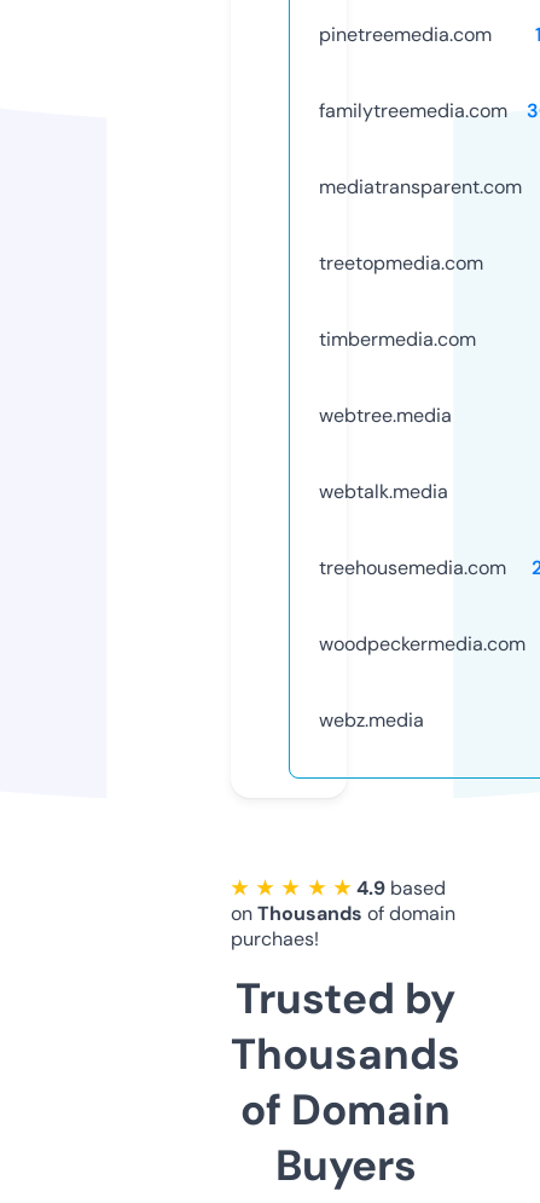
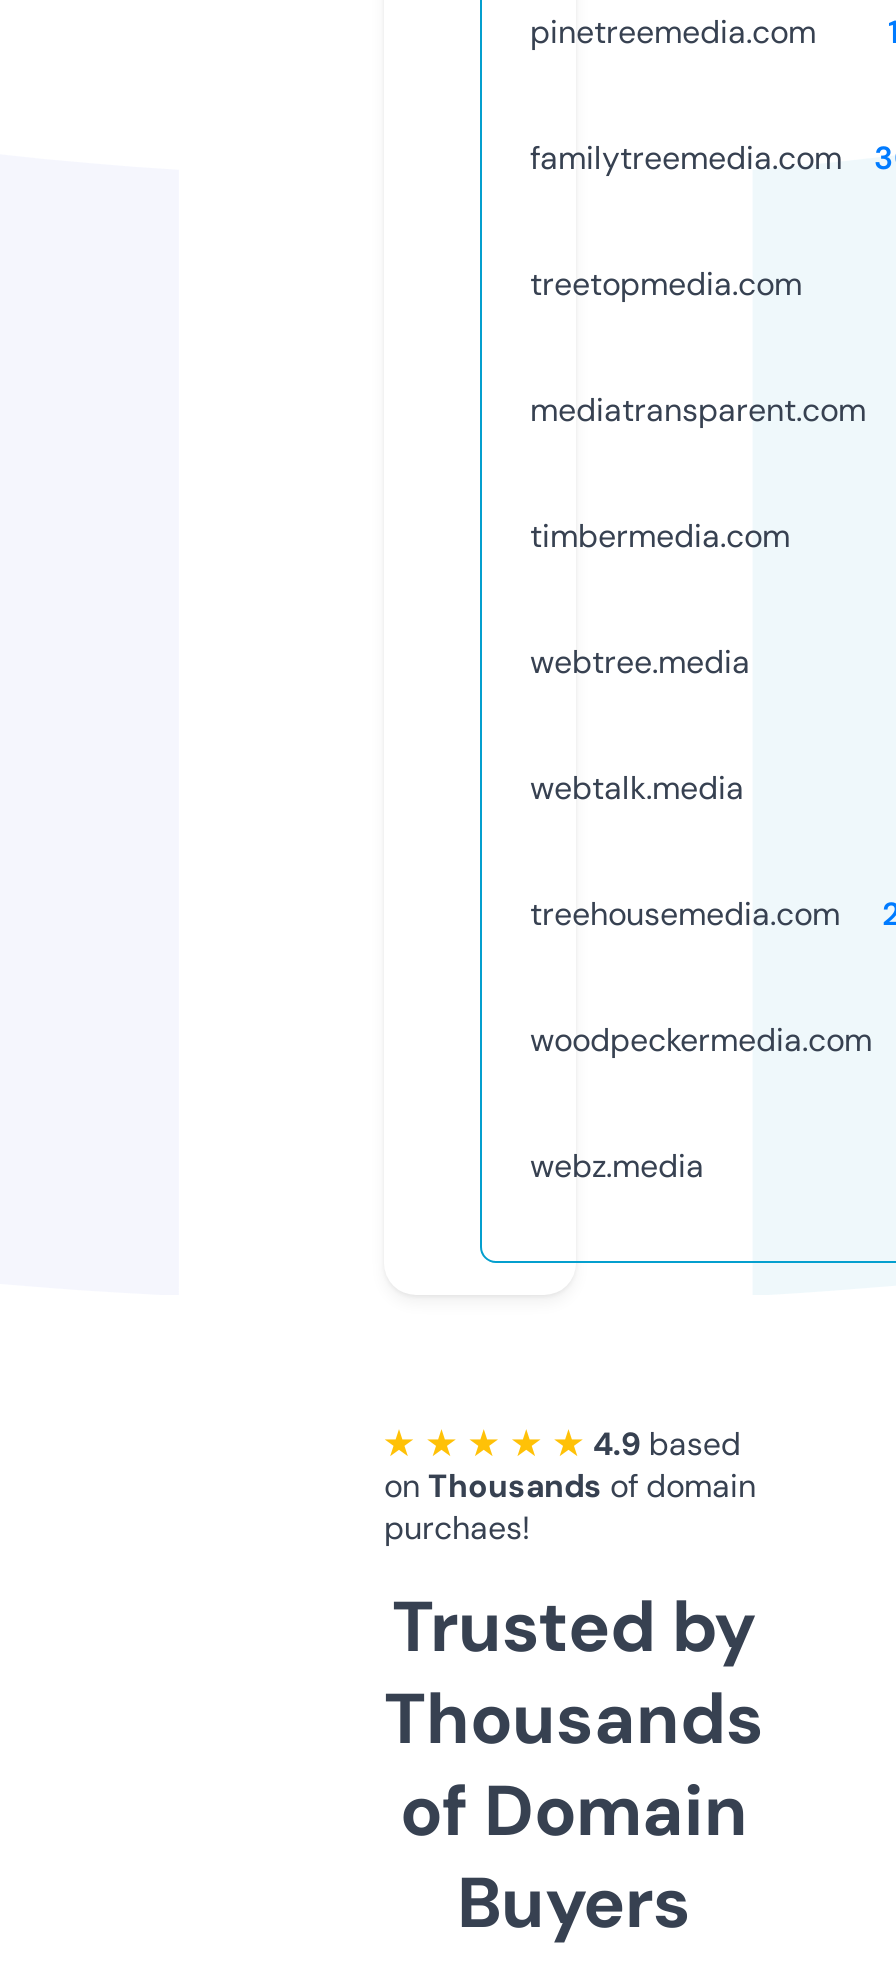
moved [319,174,522,199] -> [530,388,866,430]: mediatransparent.com
moved [319,250,483,275] -> [530,262,802,304]: treetopmedia.com

